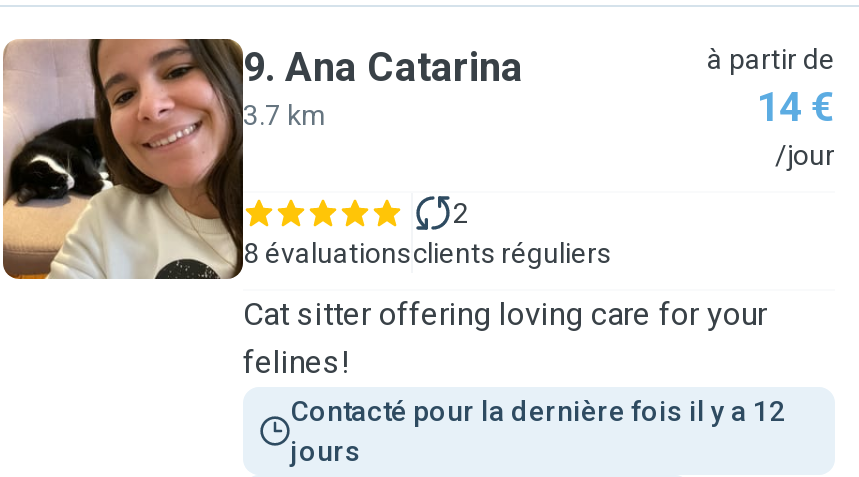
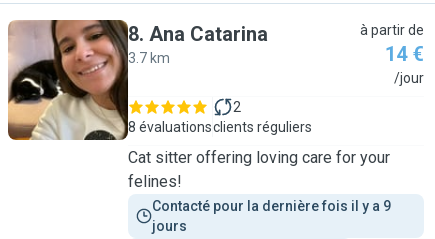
[243,43,523,91] 9. Ana Catarina -> [128,22,268,46] 8. Ana Catarina
[291,395,791,427] Contacté pour la dernière fois il y a 12 -> [152,198,394,214] Contacté pour la dernière fois il y a 9

